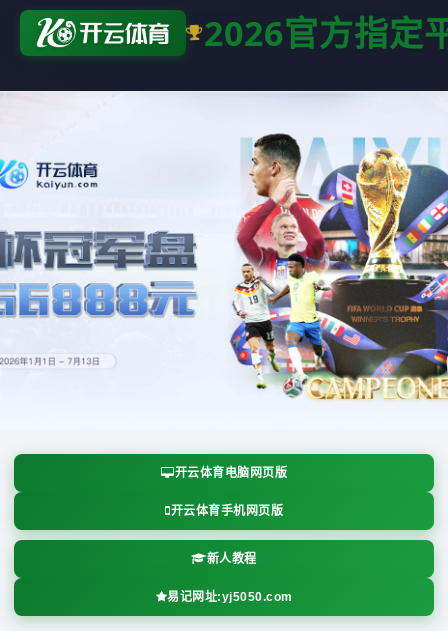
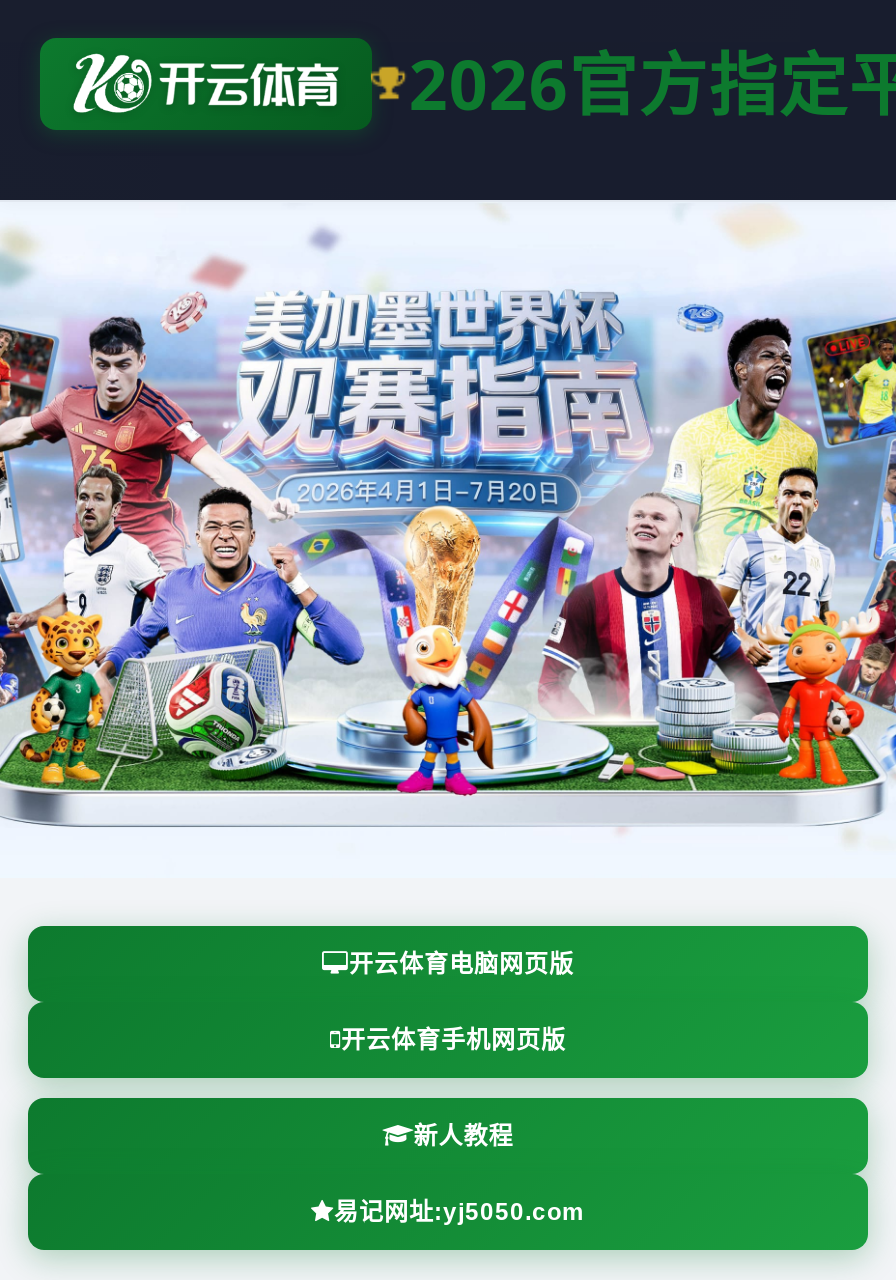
[3,95,445,409] [image] -> [6,220,890,838] [image]

